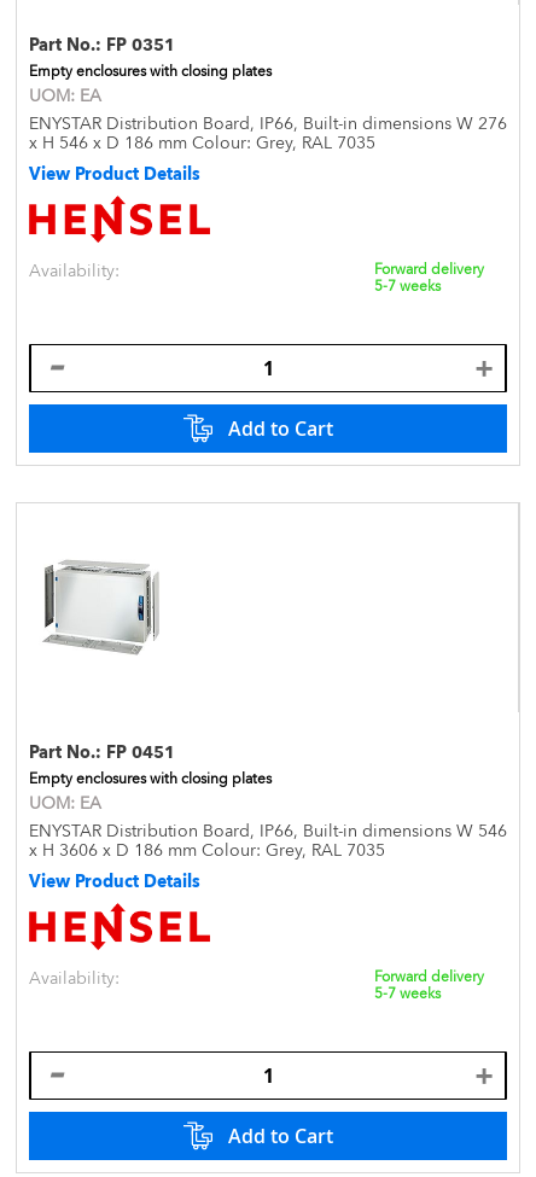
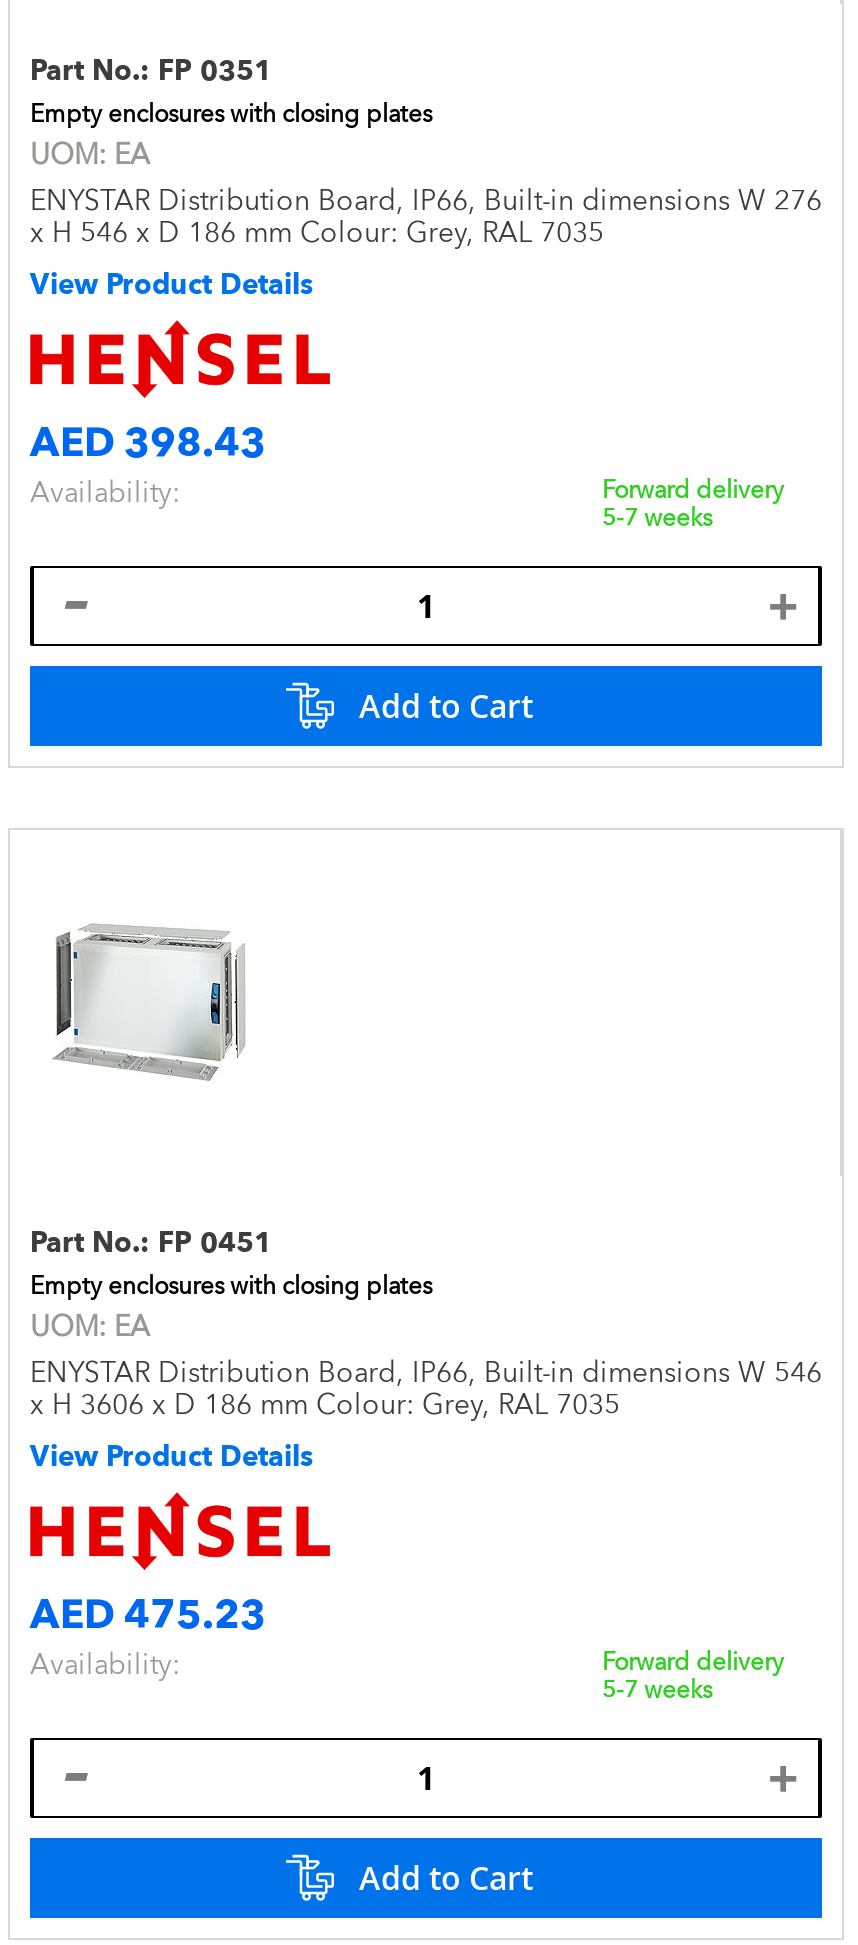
none -> [30,418,266,466] AED 398.43
moved [29,261,484,294] -> [30,476,784,532]: Availability: | Forward delivery | 5-7 weeks
none -> [30,1590,266,1638] AED 475.23
moved [29,968,484,1002] -> [30,1648,784,1704]: Availability: | Forward delivery | 5-7 weeks

